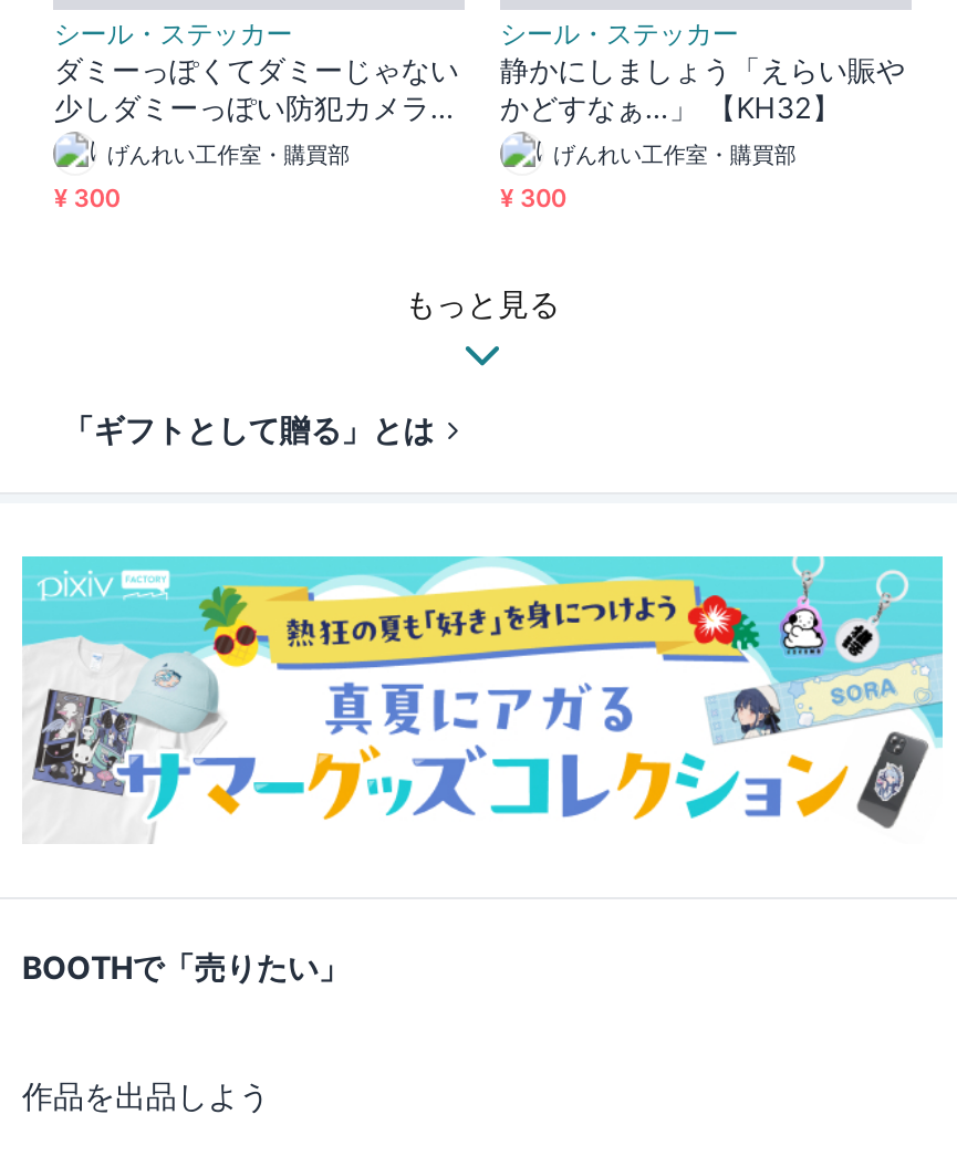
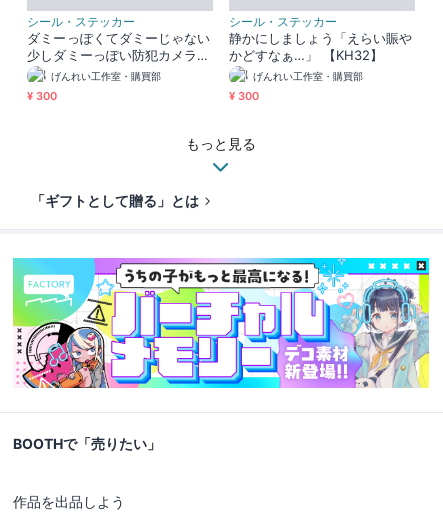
[20,554,945,844] [image] -> [12,257,430,389] [image]

